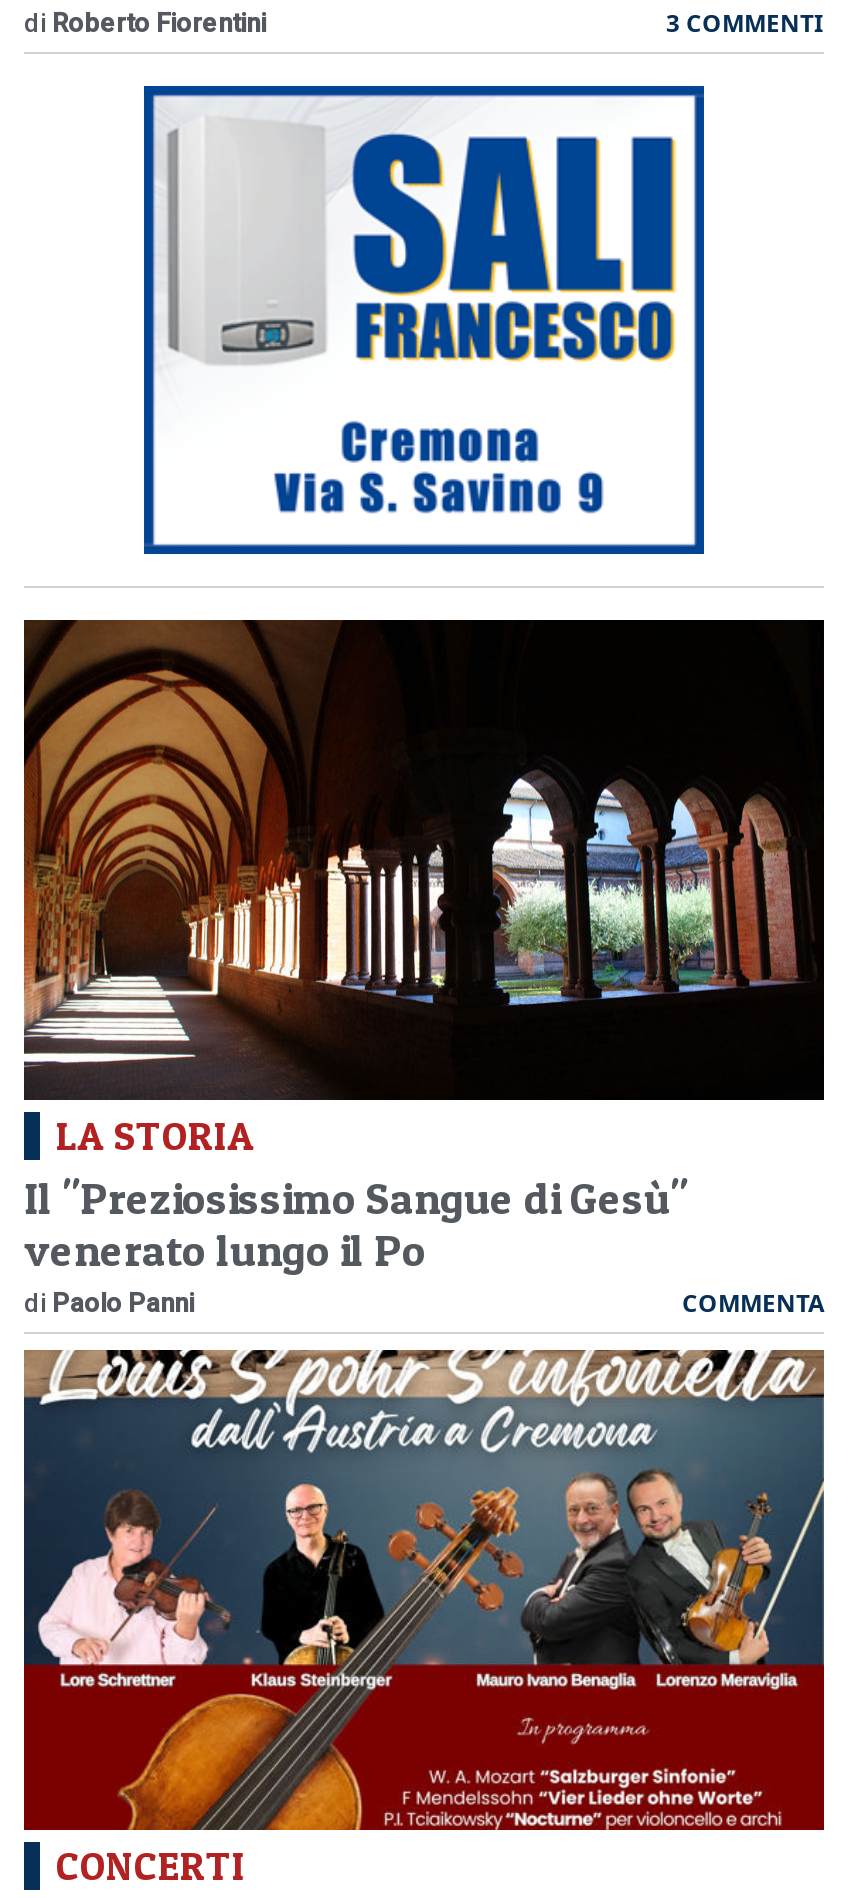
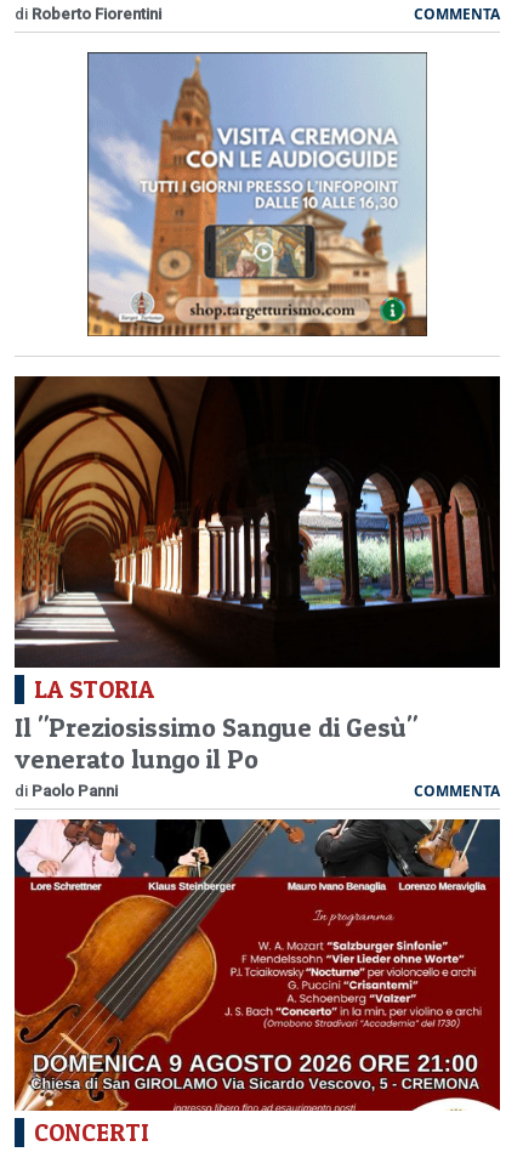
[666,7,824,41] 3 COMMENTI -> [414,4,500,25] COMMENTA
[142,86,706,556] [image] -> [86,52,428,337] [image]
[22,1348,826,1832] [image] -> [13,818,501,1112] [image]

